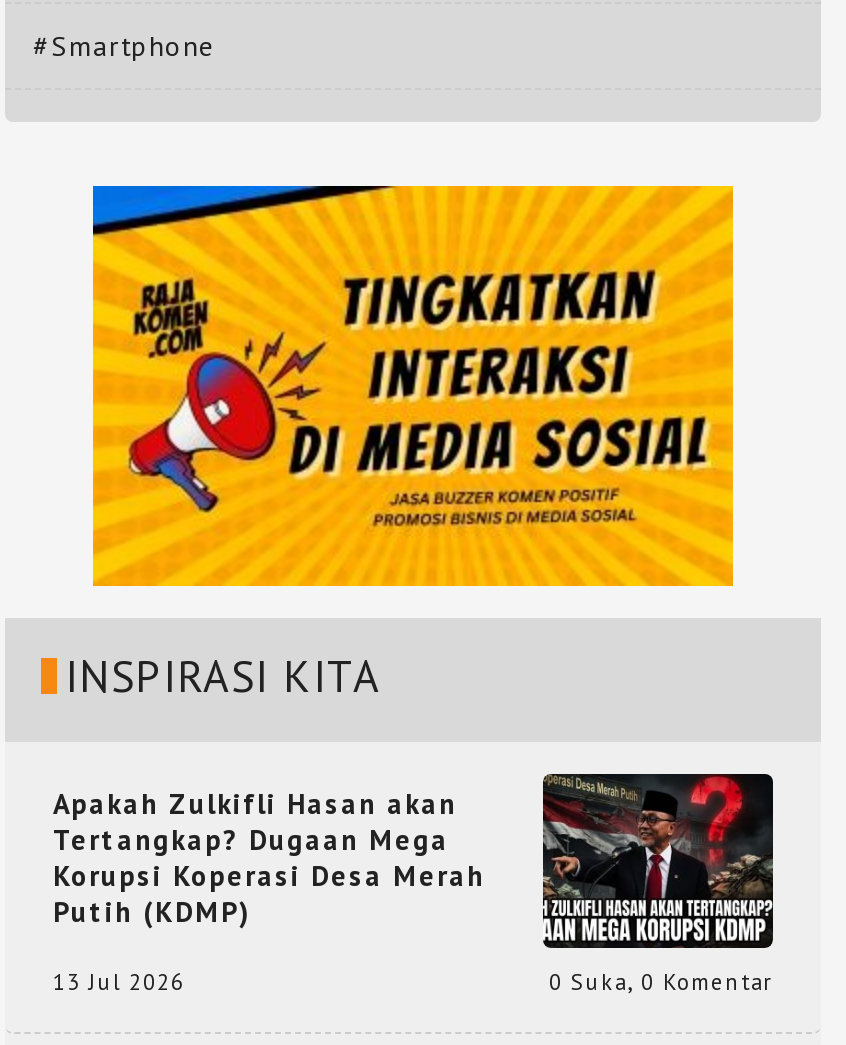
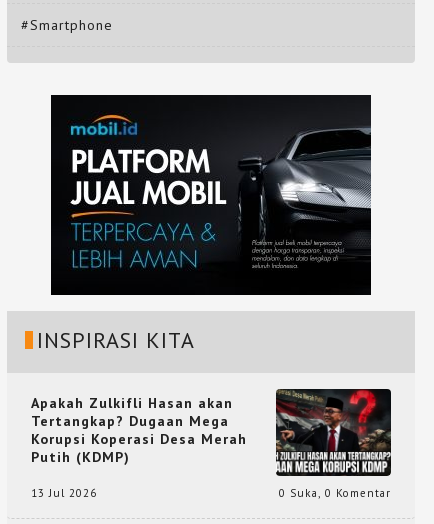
[91,183,735,587] [image] -> [50,94,372,296] [image]

